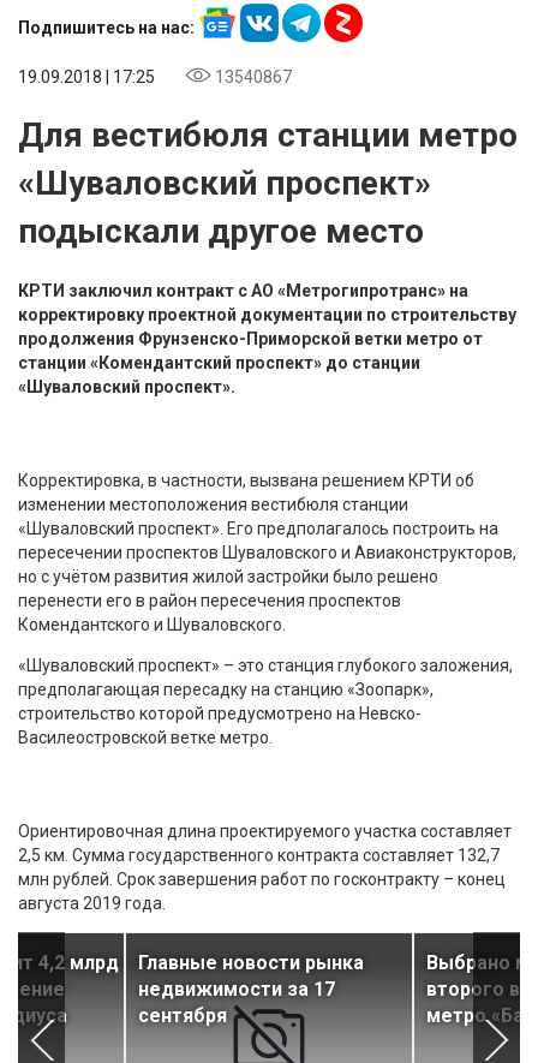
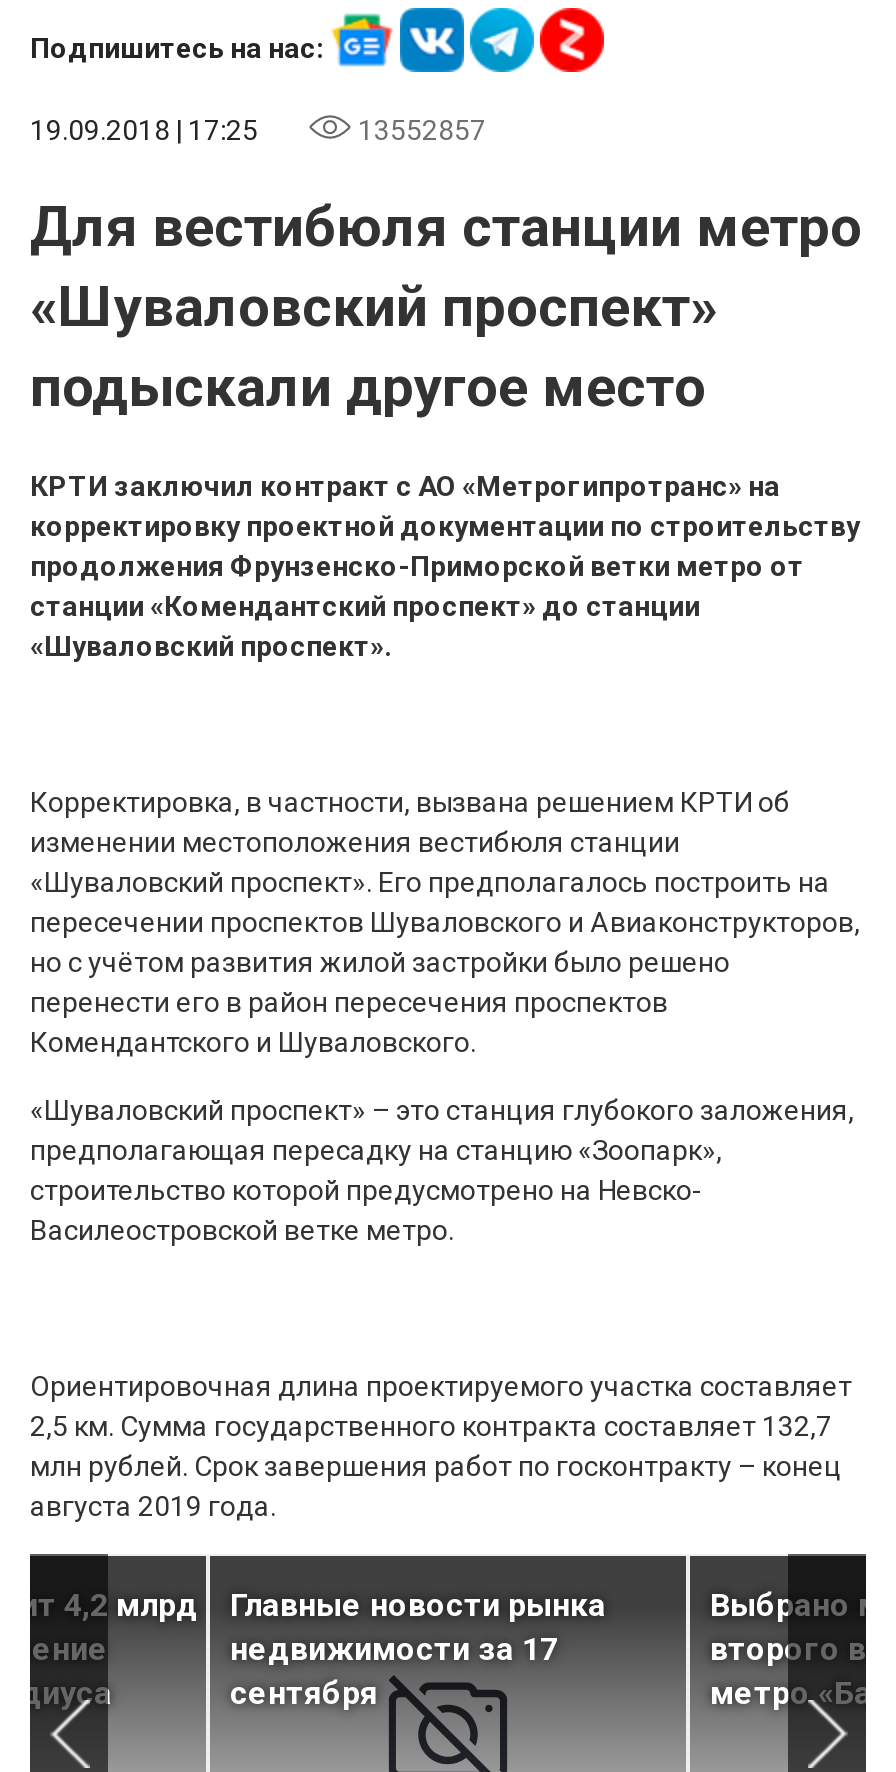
[215,67,292,86] 13540867 -> [358,114,486,146] 13552857

